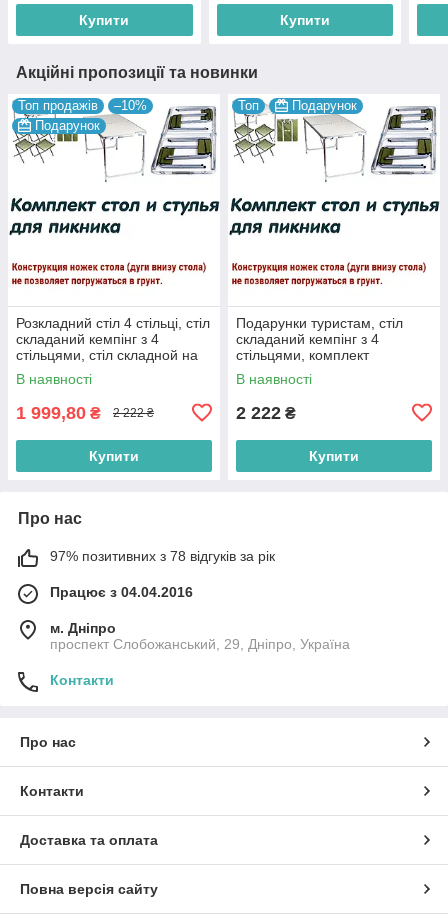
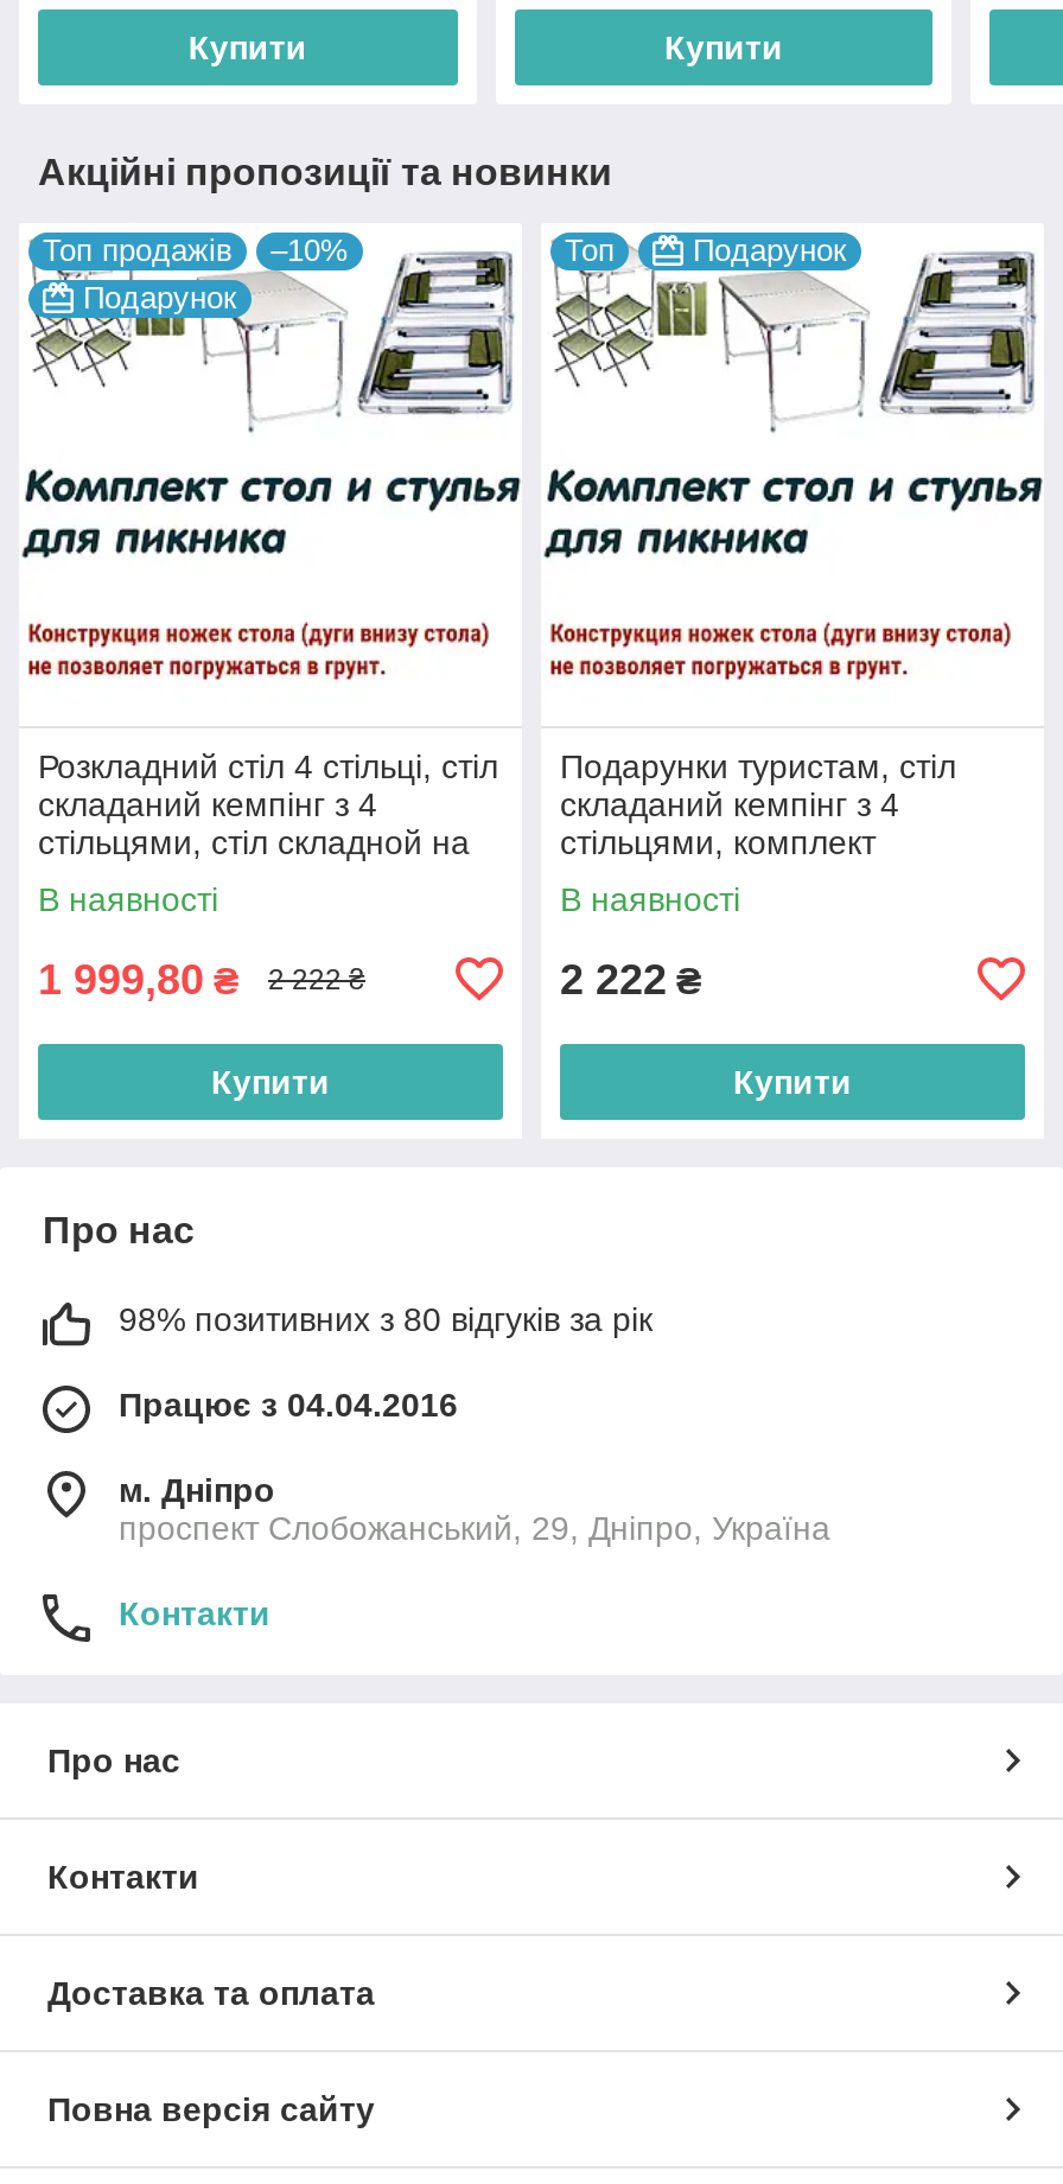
[50,548,275,564] 97% позитивних з 78 відгуків за рік -> [119,1300,653,1338] 98% позитивних з 80 відгуків за рік

